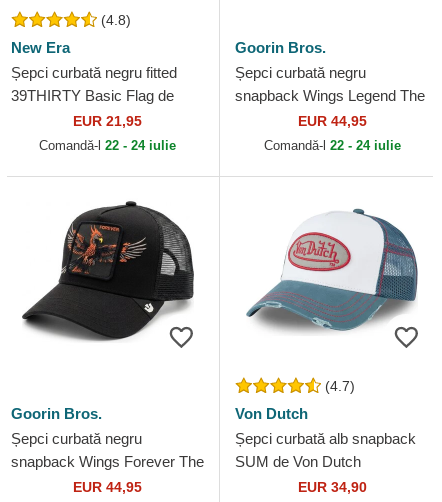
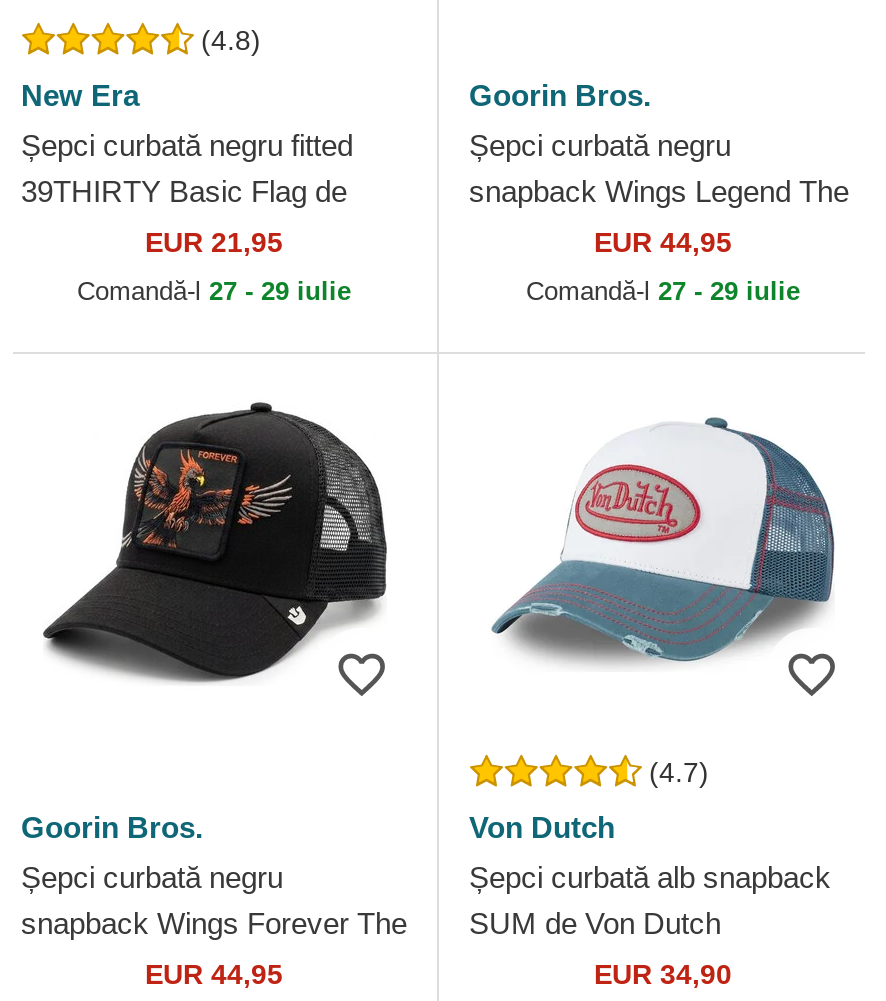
[39,138,176,153] Comandă-l 22 - 24 iulie -> [77,276,351,306] Comandă-l 27 - 29 iulie
[263,138,400,153] Comandă-l 22 - 24 iulie -> [526,276,800,306] Comandă-l 27 - 29 iulie

